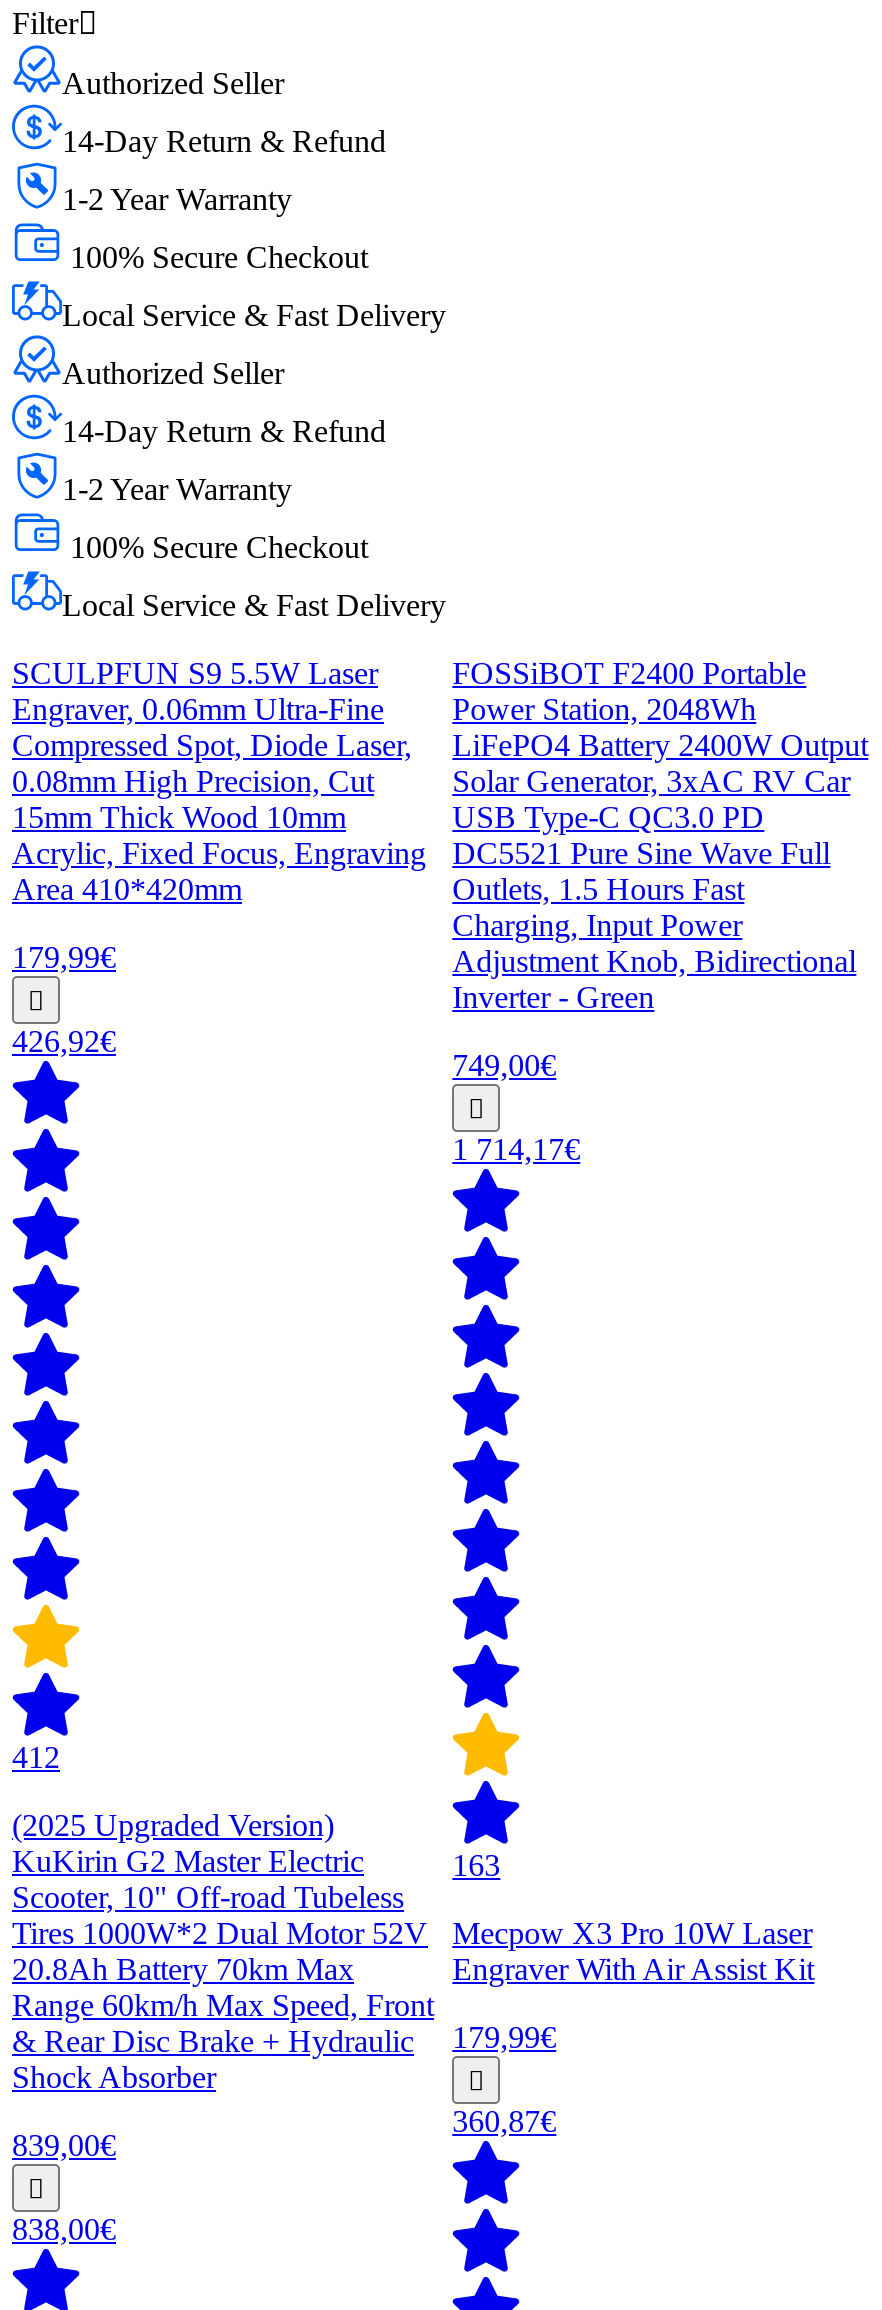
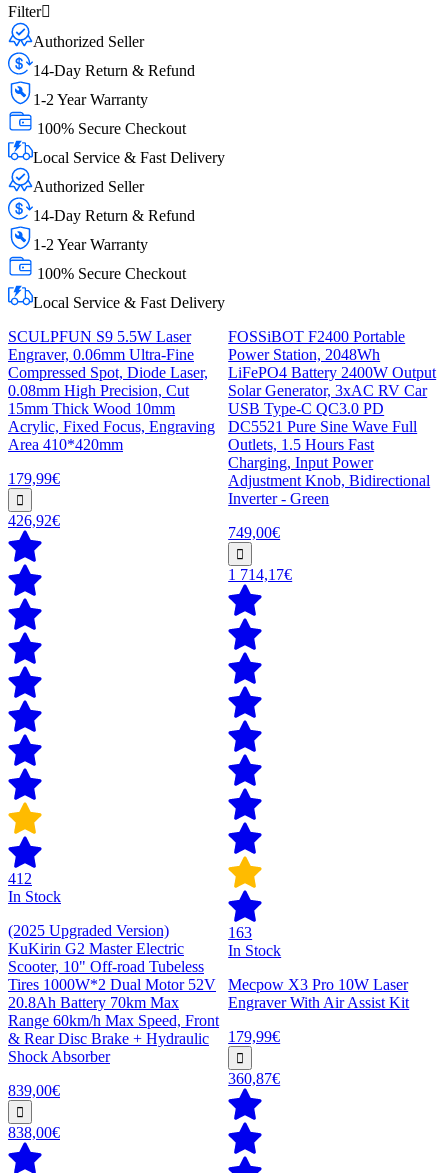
none -> [8,888,61,905] In Stock
none -> [228,942,281,959] In Stock

